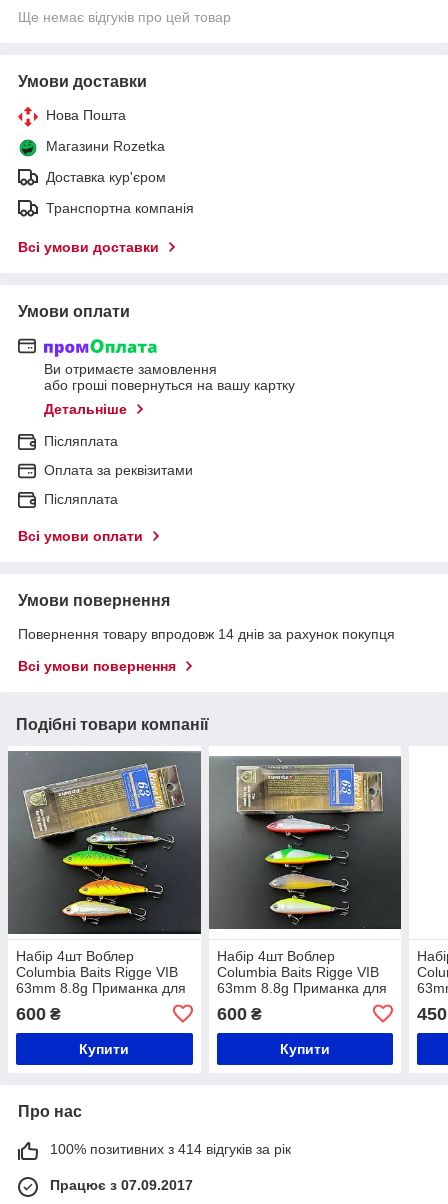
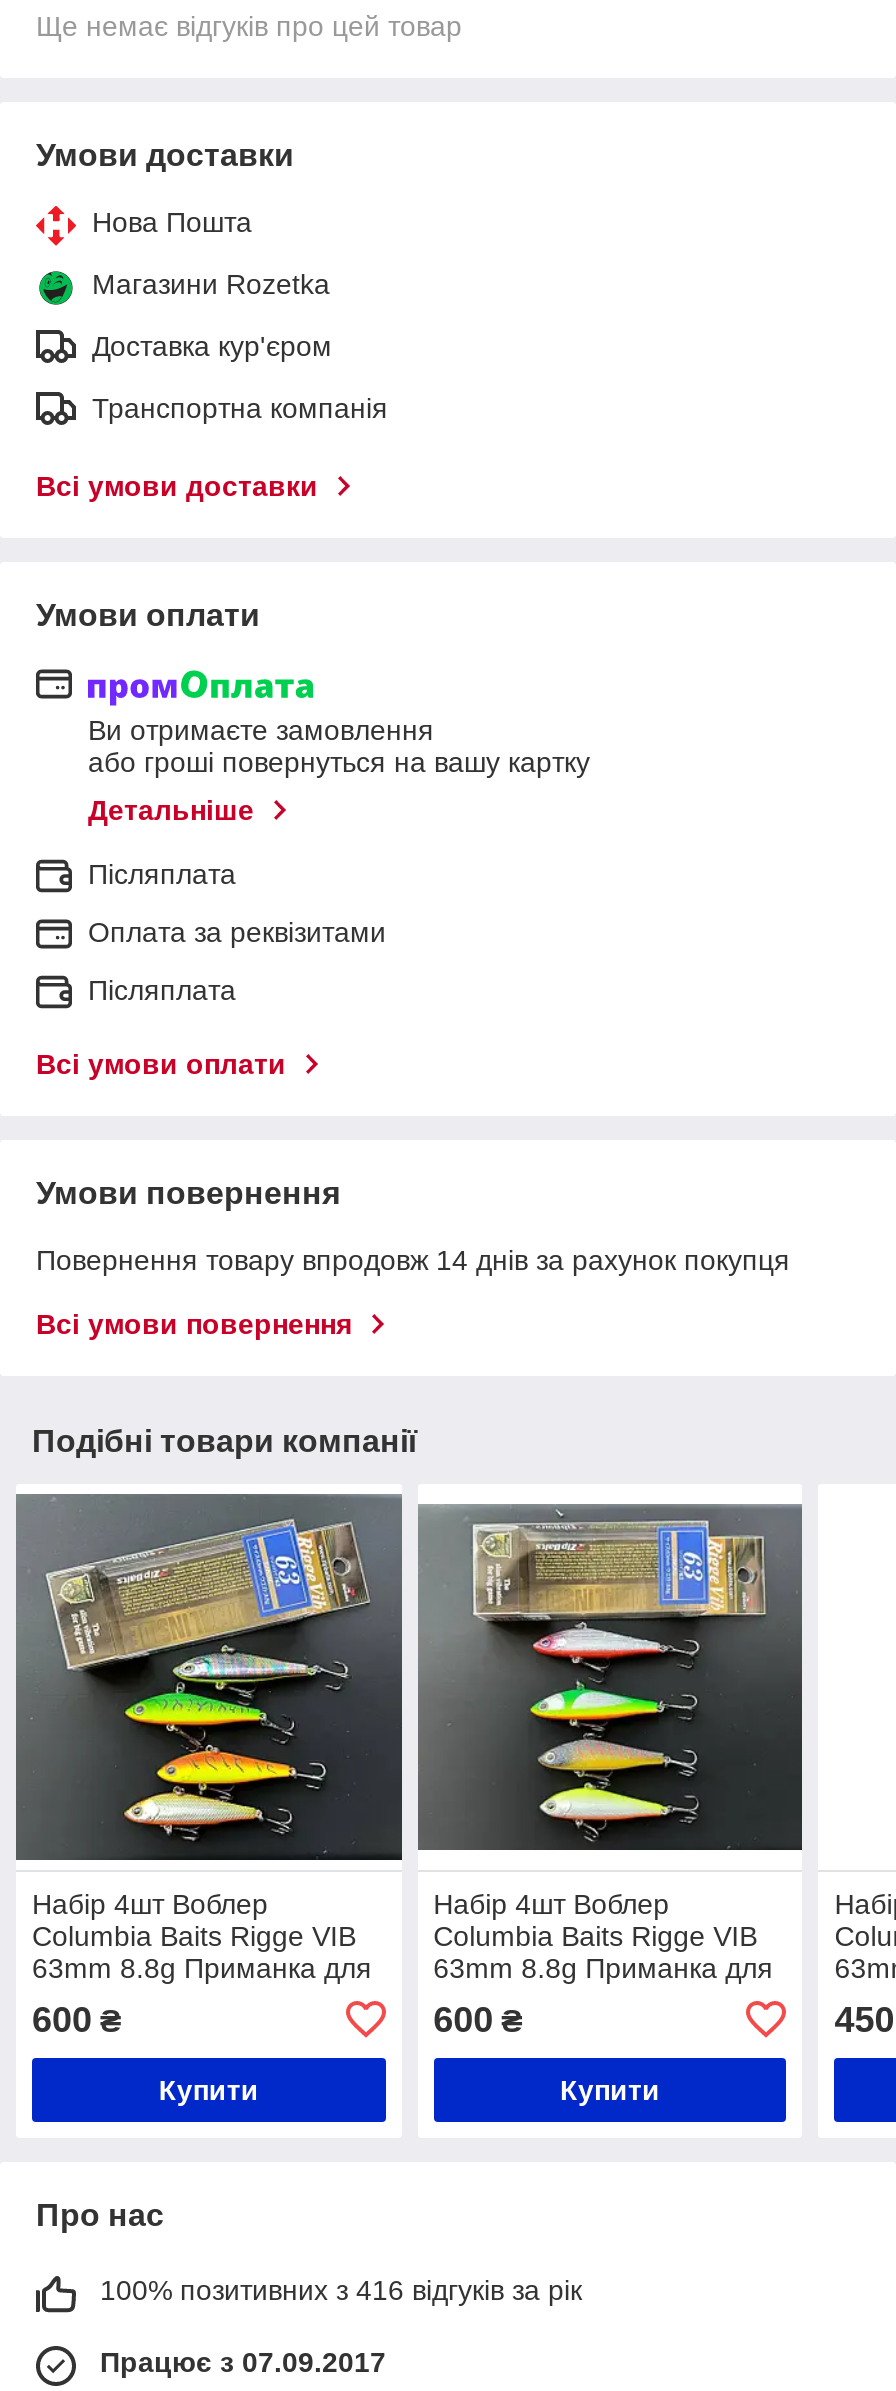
[50,1141,291,1157] 100% позитивних з 414 відгуків за рік -> [100,2274,582,2306] 100% позитивних з 416 відгуків за рік

